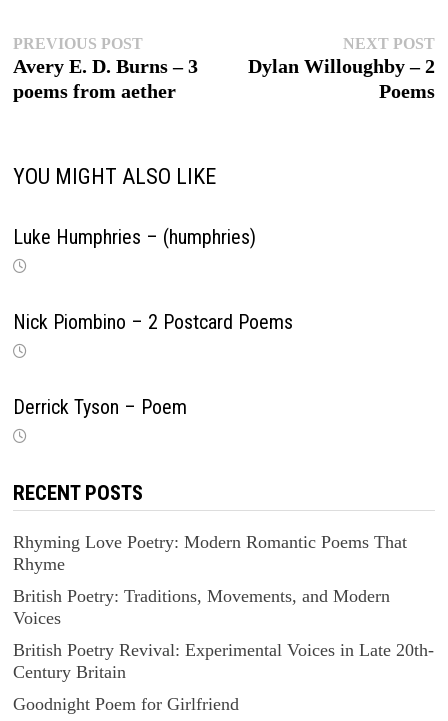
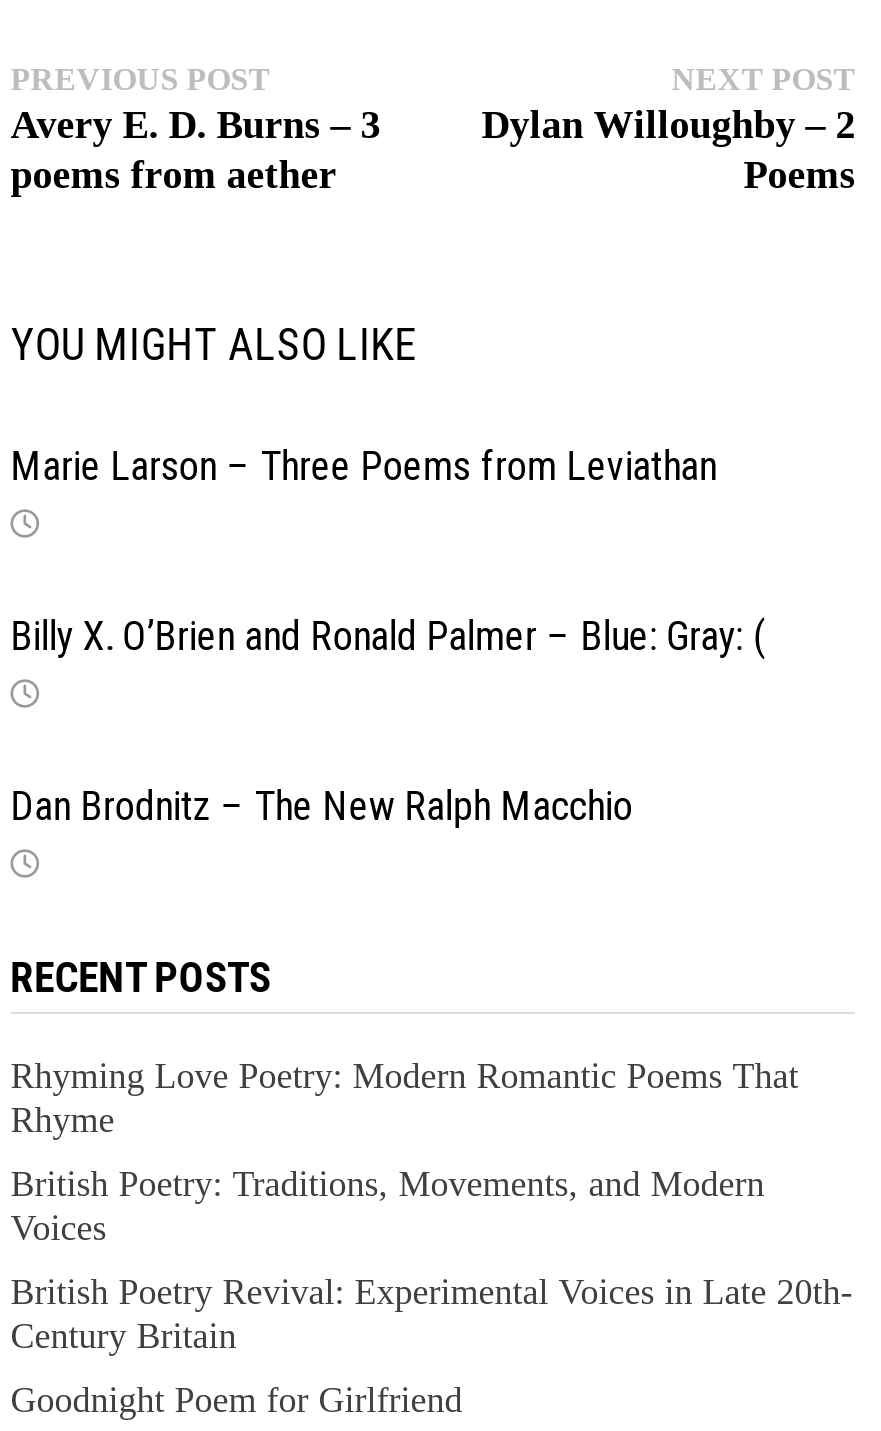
[13,225,256,249] Luke Humphries – (humphries) -> [11,442,717,490] Marie Larson – Three Poems from Leviathan
[13,310,293,334] Nick Piombino – 2 Postcard Poems -> [11,612,765,660] Billy X. O’Brien and Ronald Palmer – Blue: Gray: (
[13,395,187,419] Derrick Tyson – Poem -> [11,782,633,830] Dan Brodnitz – The New Ralph Macchio

